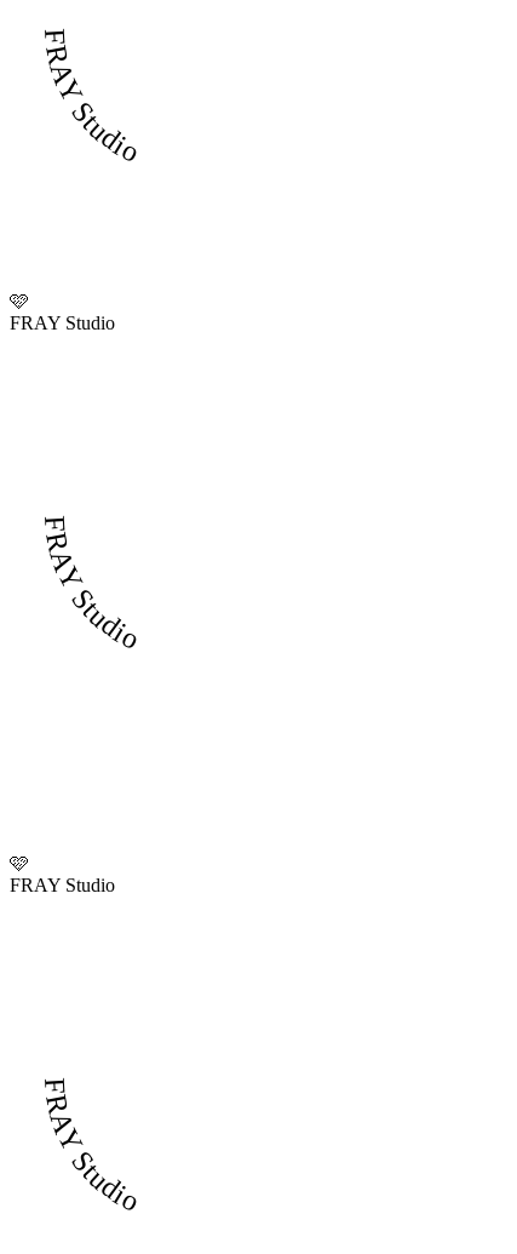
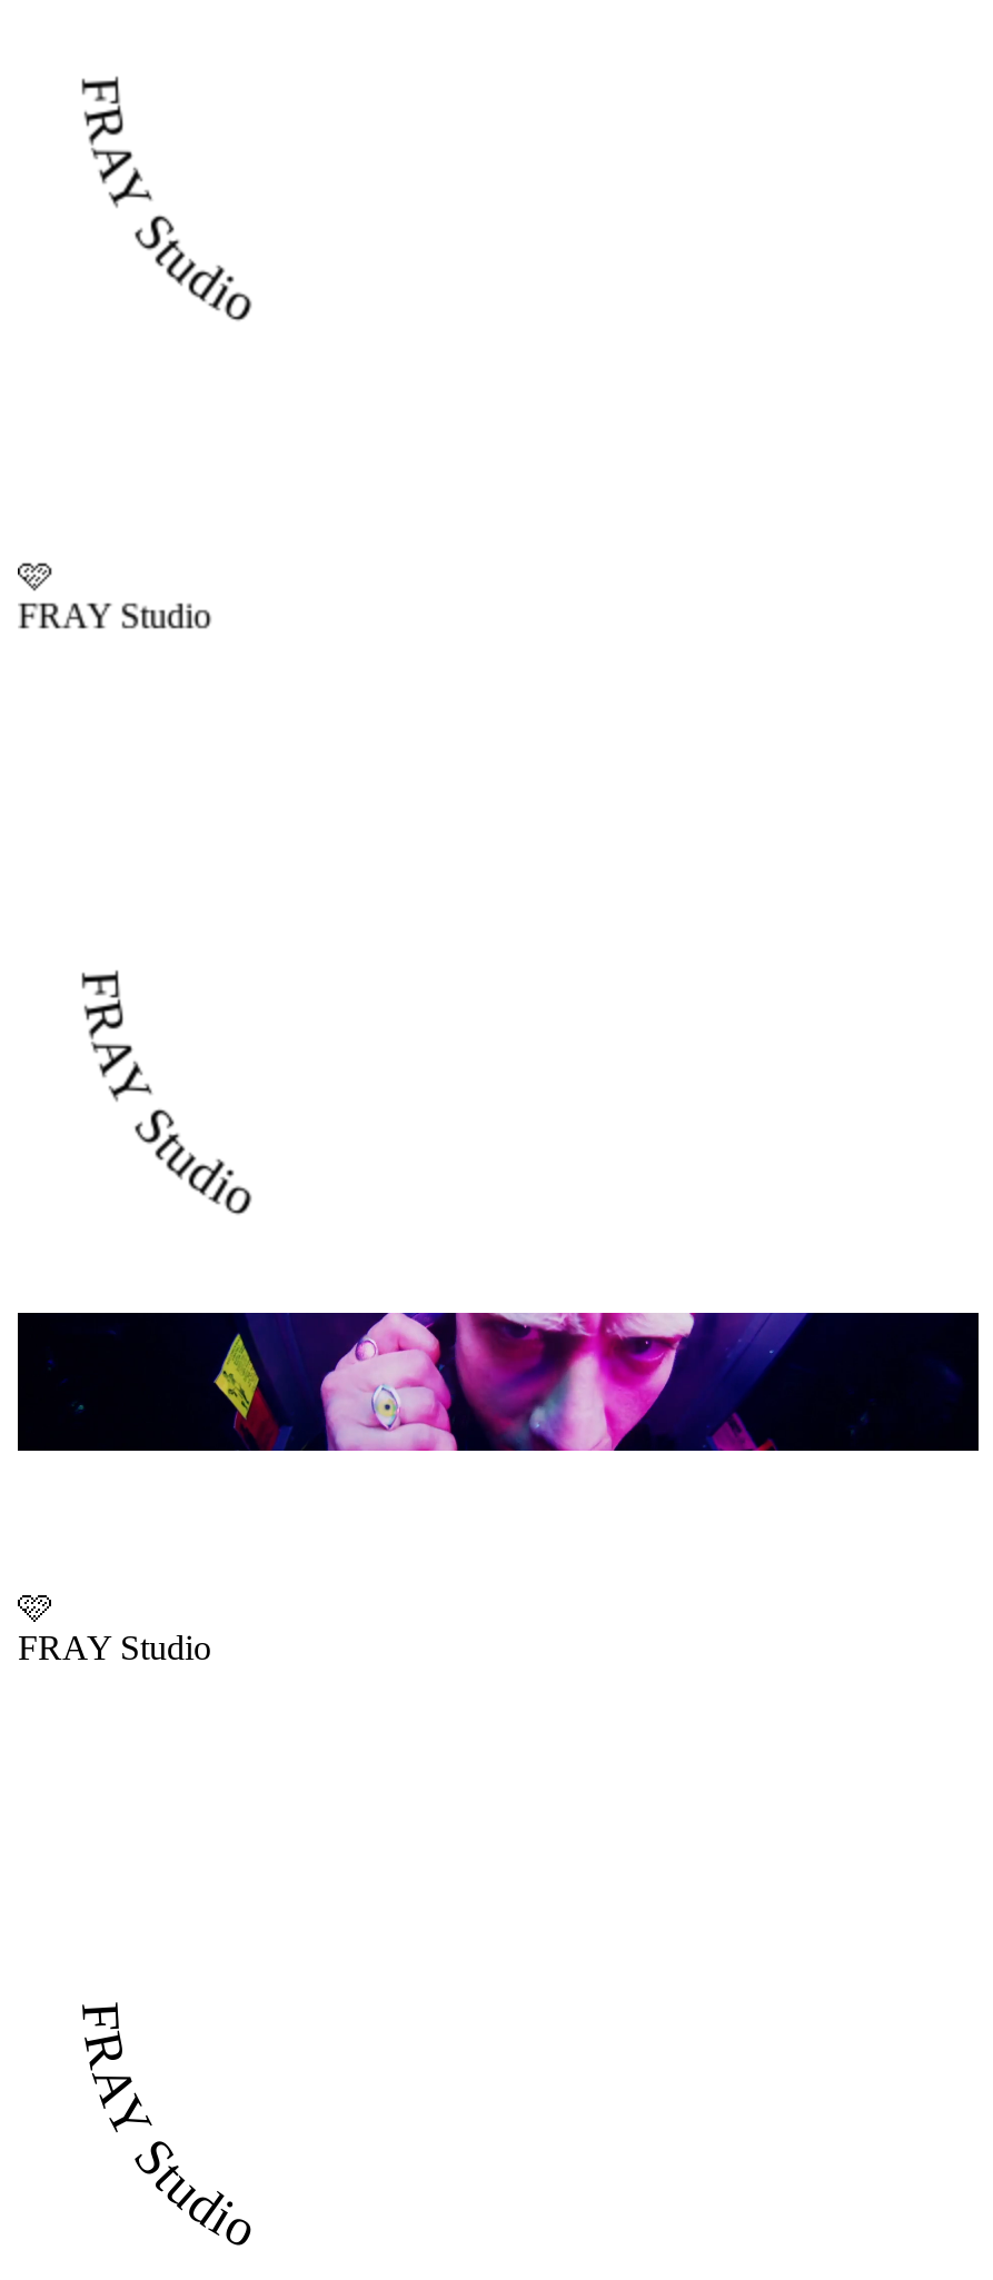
none -> [16,1308,981,1453] [image]

